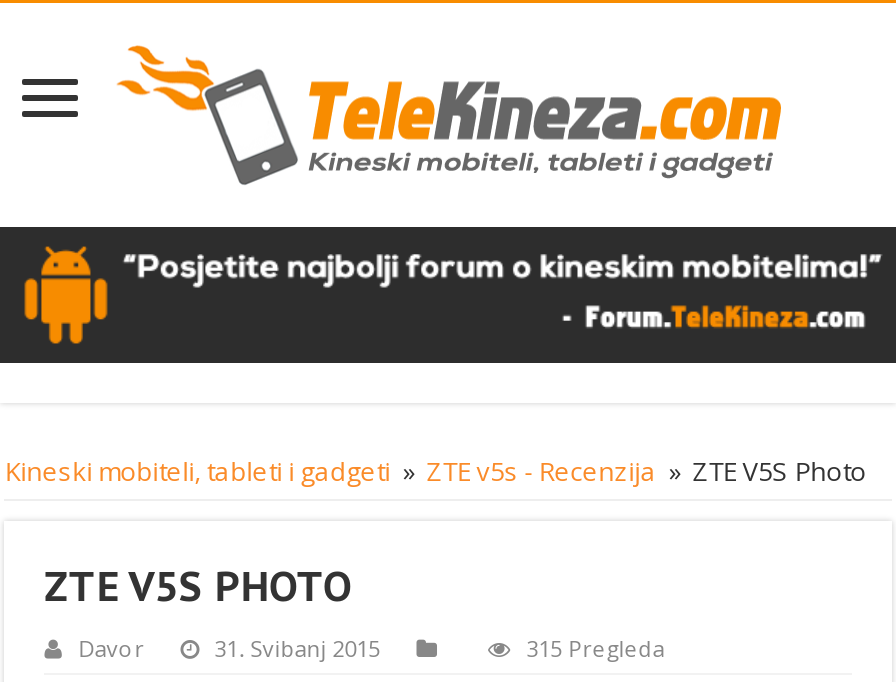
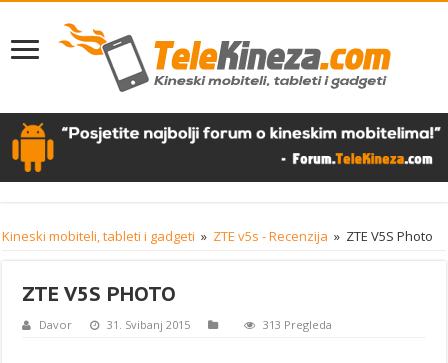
[526,634,664,664] 315 Pregleda -> [263,317,332,332] 313 Pregleda

